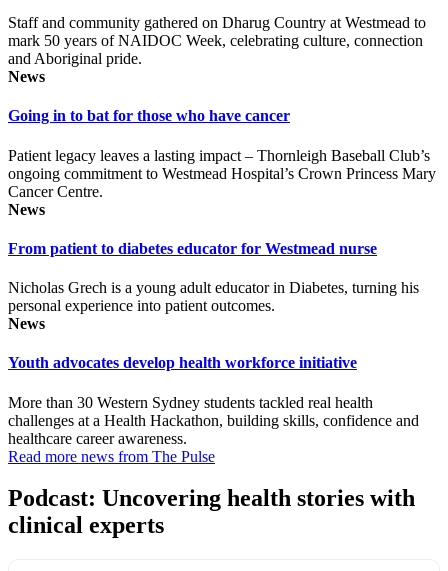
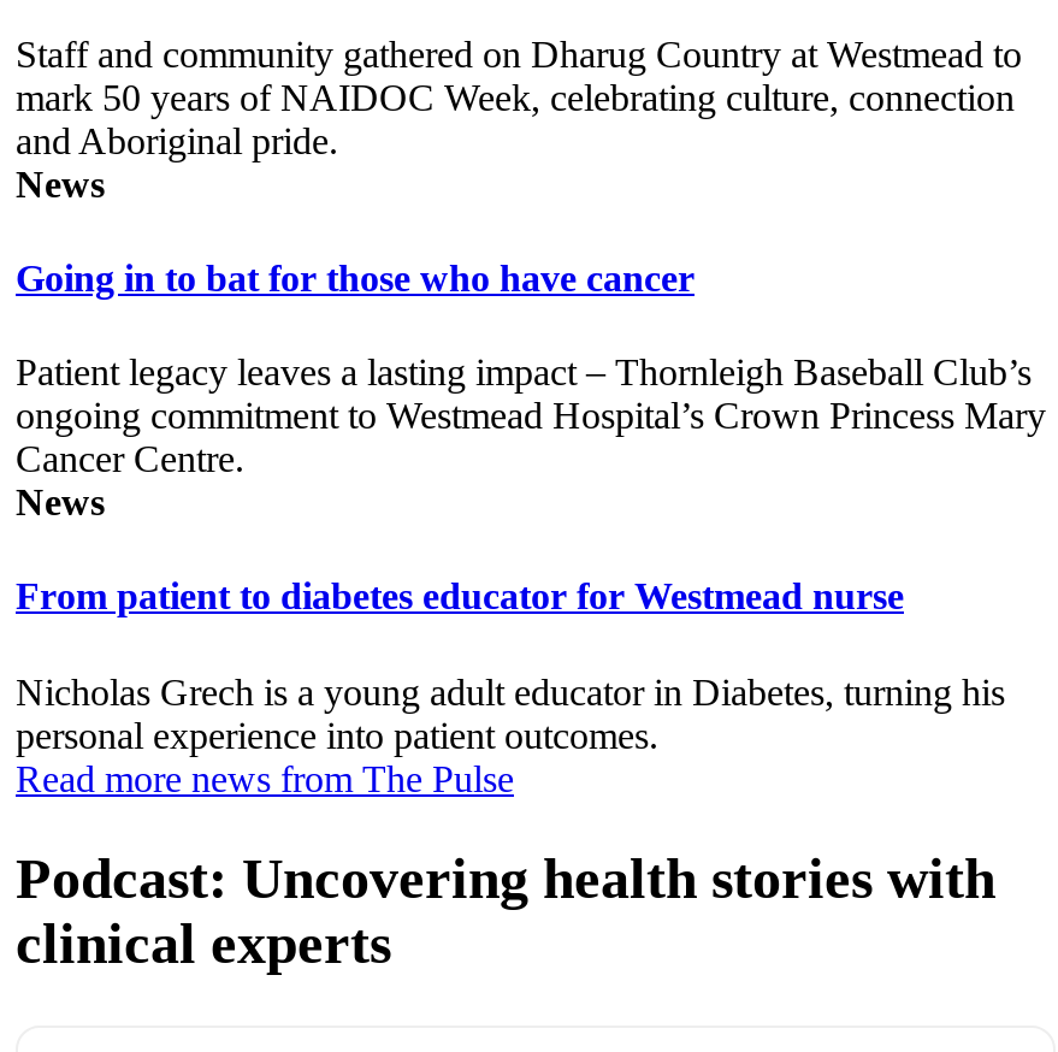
[8,315,419,447] News | Youth advocates develop health workforce initiative | More than 30 Western Sydney students tackled real health | challenges at a Health Hackathon, building skills, confidence and | healthcare career awareness. -> none

